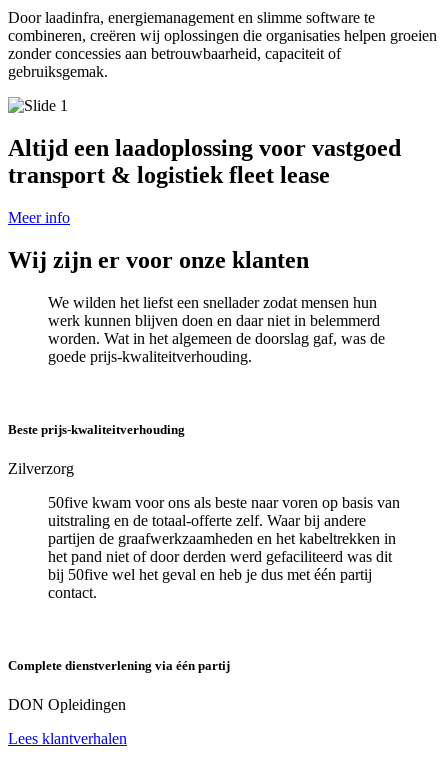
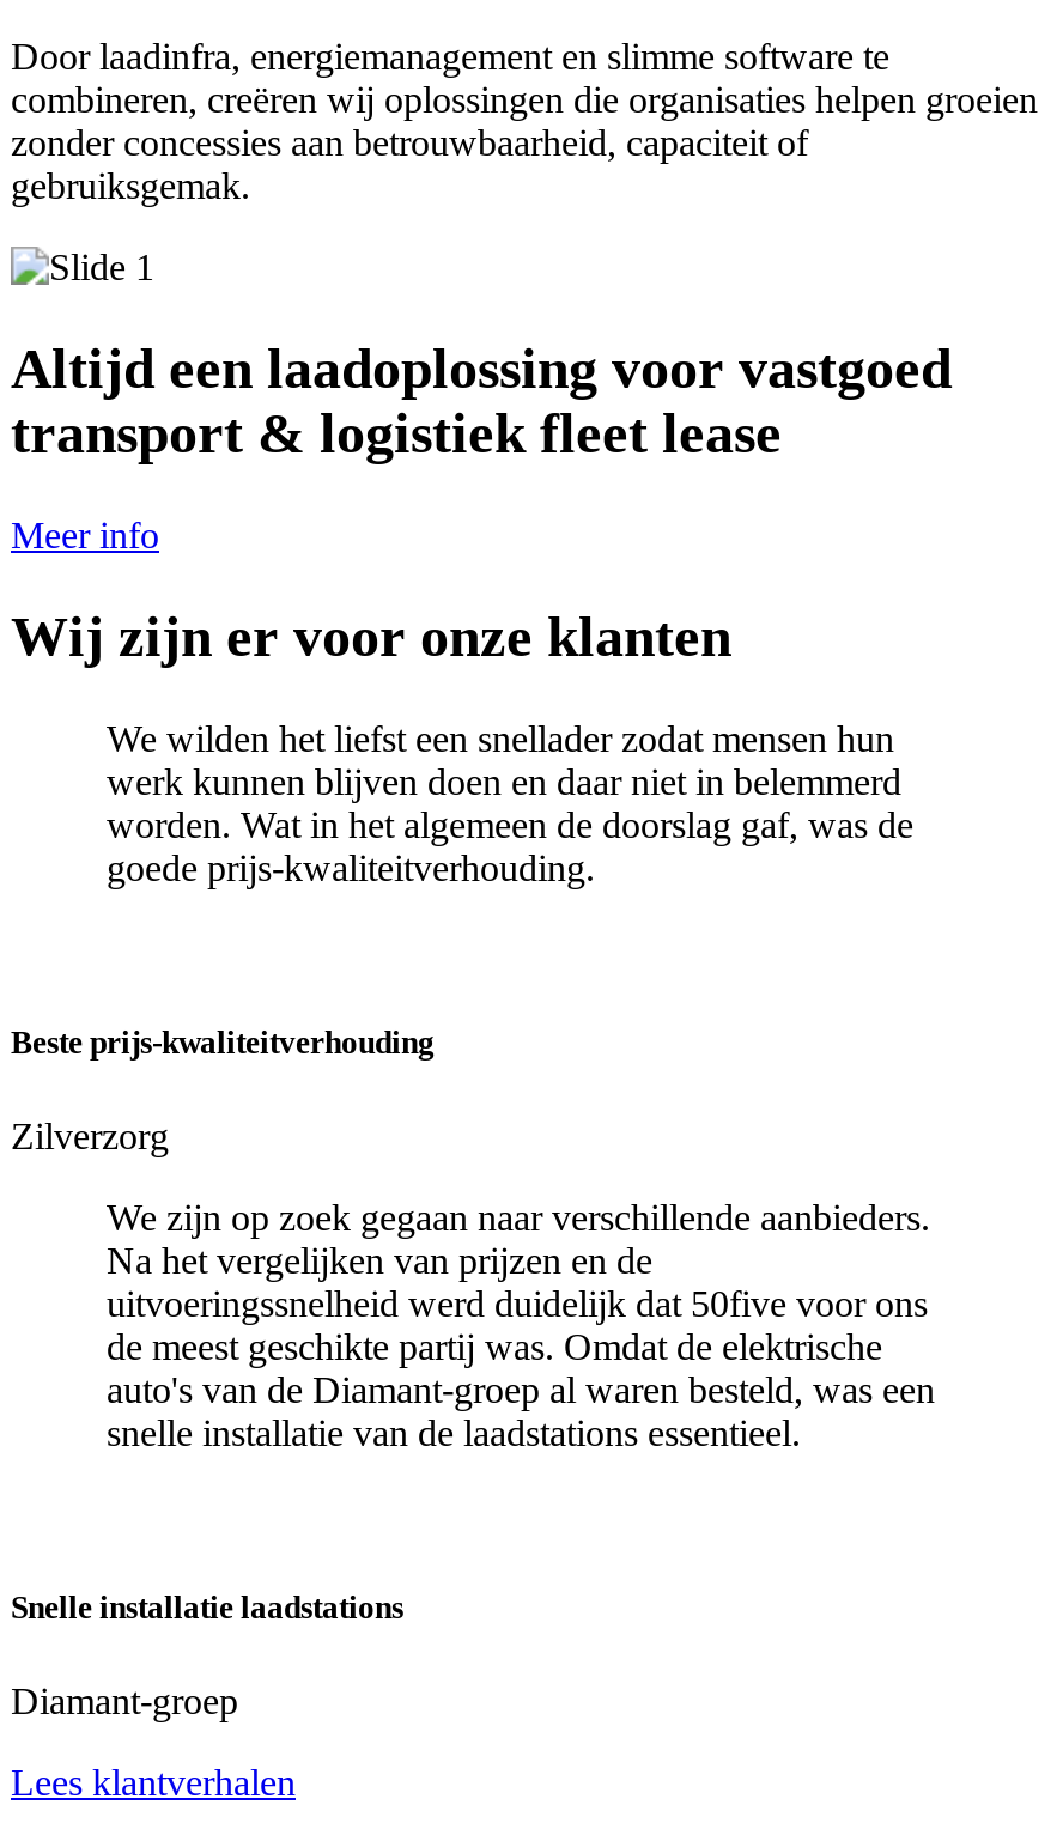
[48,494,400,601] 50five kwam voor ons als beste naar voren op basis van | uitstraling en de totaal-offerte zelf. Waar bij andere | partijen de graafwerkzaamheden en het kabeltrekken in | het pand niet of door derden werd gefaciliteerd was dit | bij 50five wel het geval en heb je dus met één partij | contact. -> [107,1197,935,1453] We zijn op zoek gegaan naar verschillende aanbieders. | Na het vergelijken van prijzen en de | uitvoeringssnelheid werd duidelijk dat 50five voor ons | de meest geschikte partij was. Omdat de elektrische | auto's van de Diamant-groep al waren besteld, was een | snelle installatie van de laadstations essentieel.
[8,658,230,673] Complete dienstverlening via één partij -> [11,1590,403,1626] Snelle installatie laadstations
[8,696,126,713] DON Opleidingen -> [11,1682,238,1722] Diamant-groep

